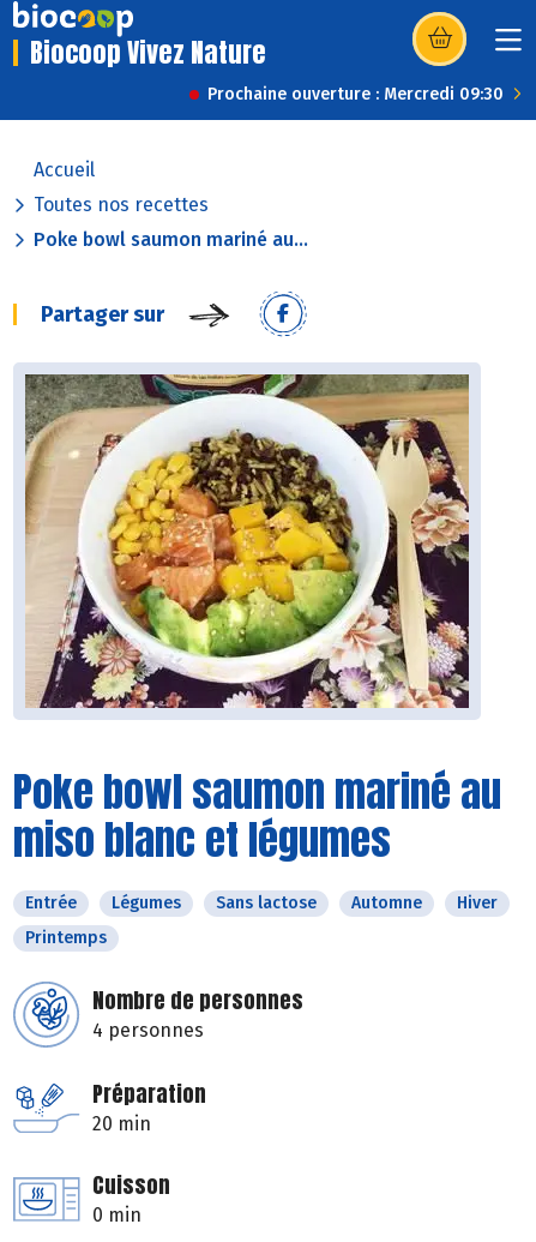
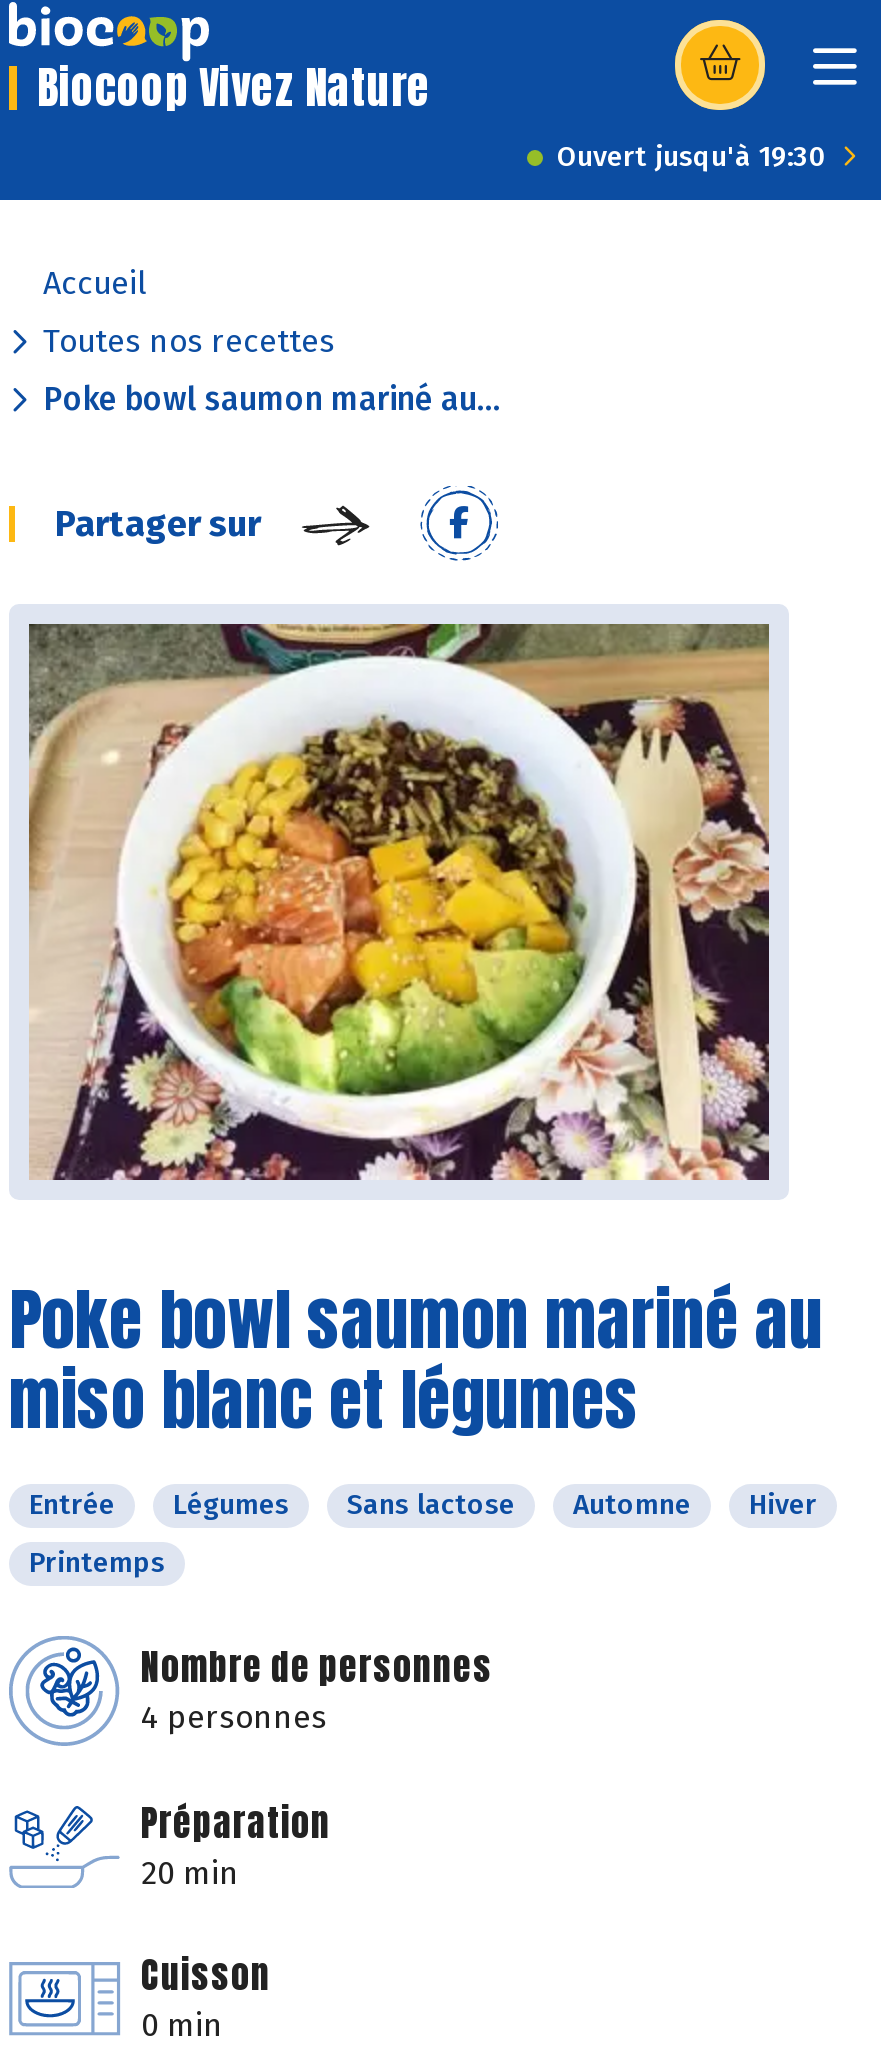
[207,84,504,104] Prochaine ouverture : Mercredi 09:30 -> [557,140,827,174] Ouvert jusqu'à 19:30

